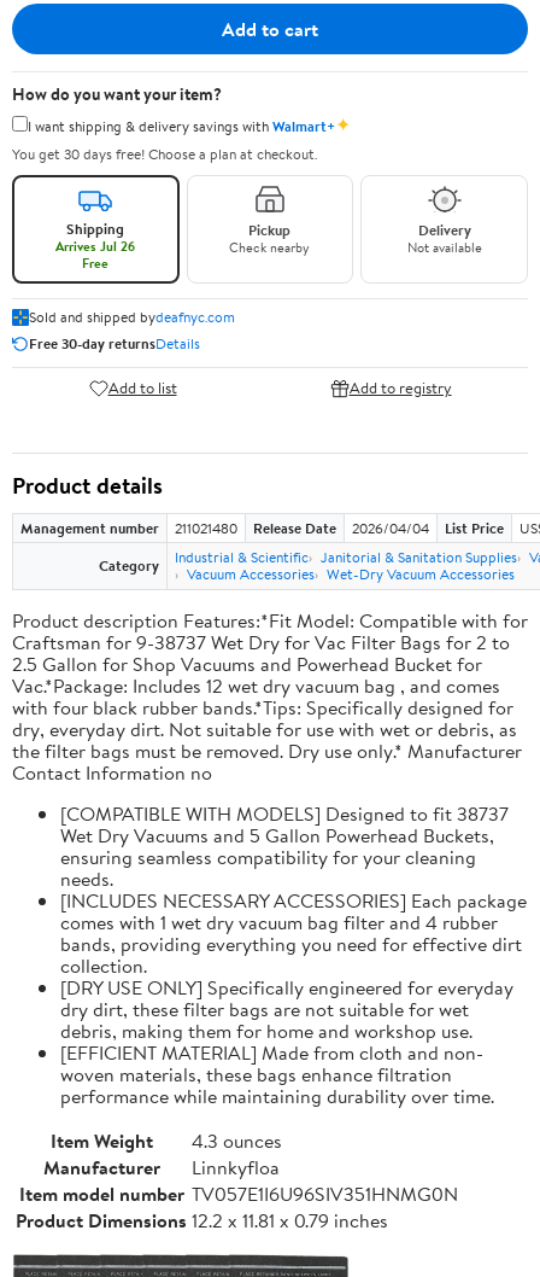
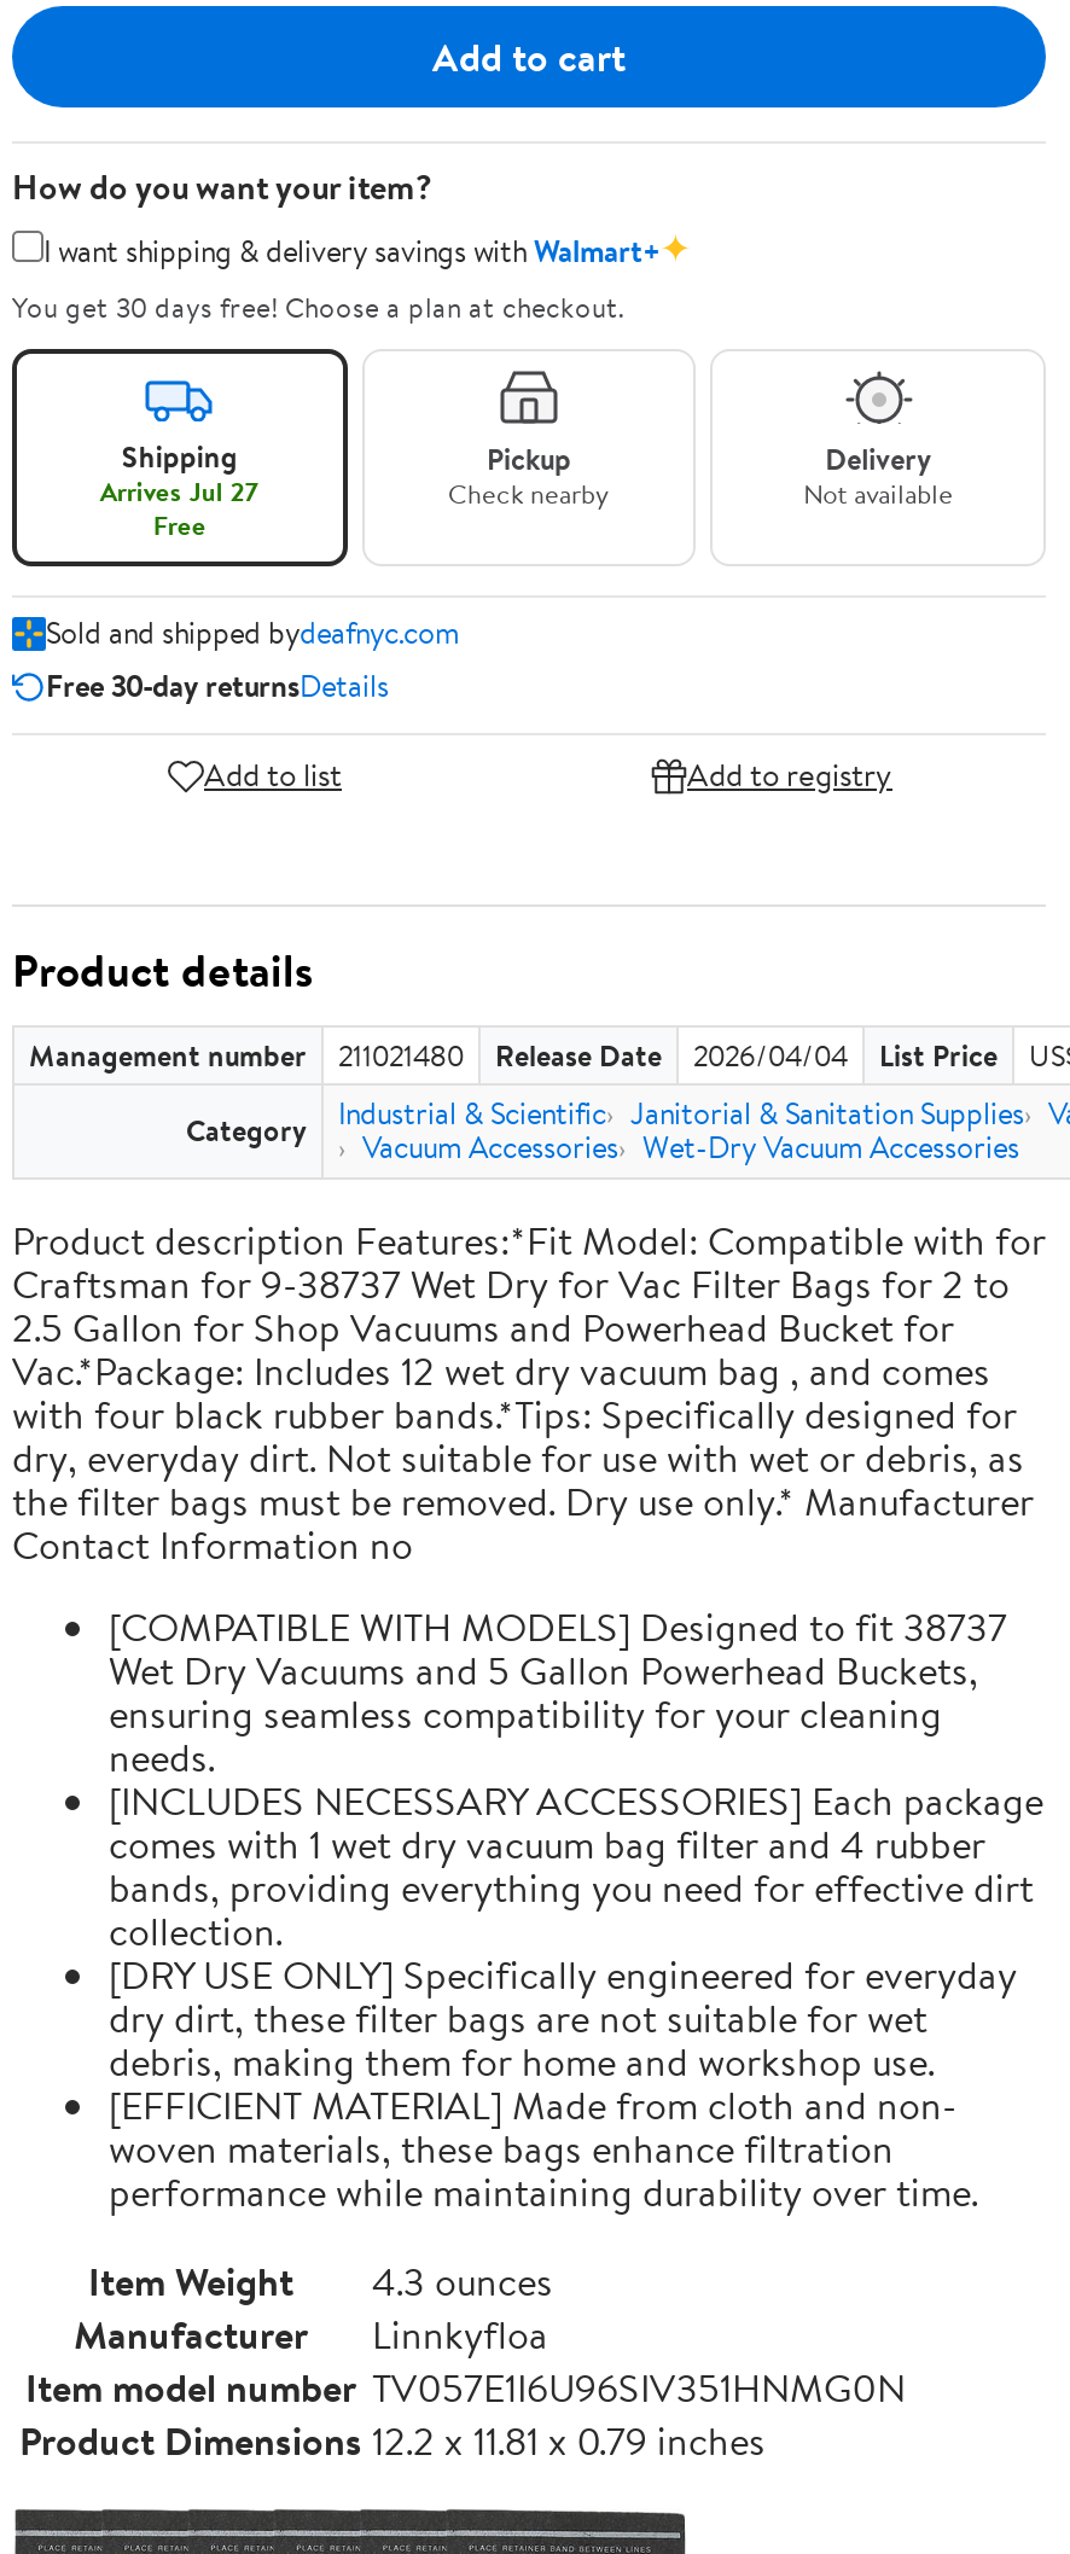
[56,237,135,256] Arrives Jul 26 -> [100,472,259,511] Arrives Jul 27

